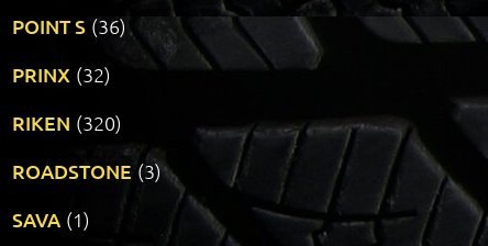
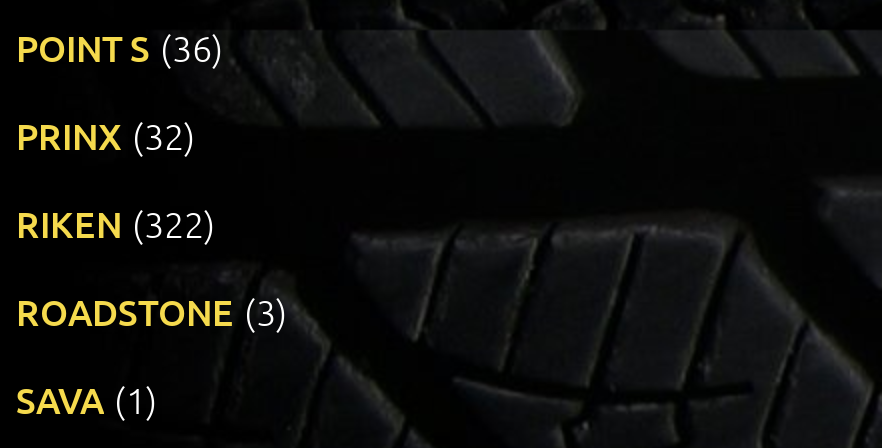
[12,110,122,135] RIKEN (320) -> [16,200,216,246] RIKEN (322)

